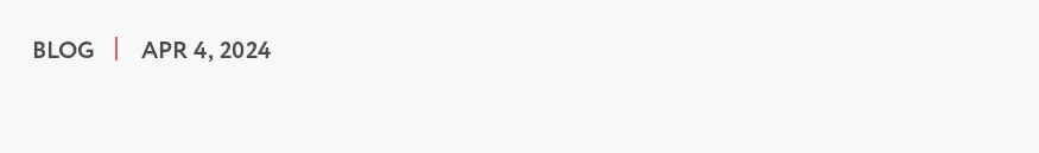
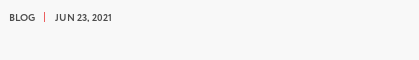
[32,34,272,68] BLOG APR 4, 2024 -> [9,11,112,25] BLOG JUN 23, 2021

